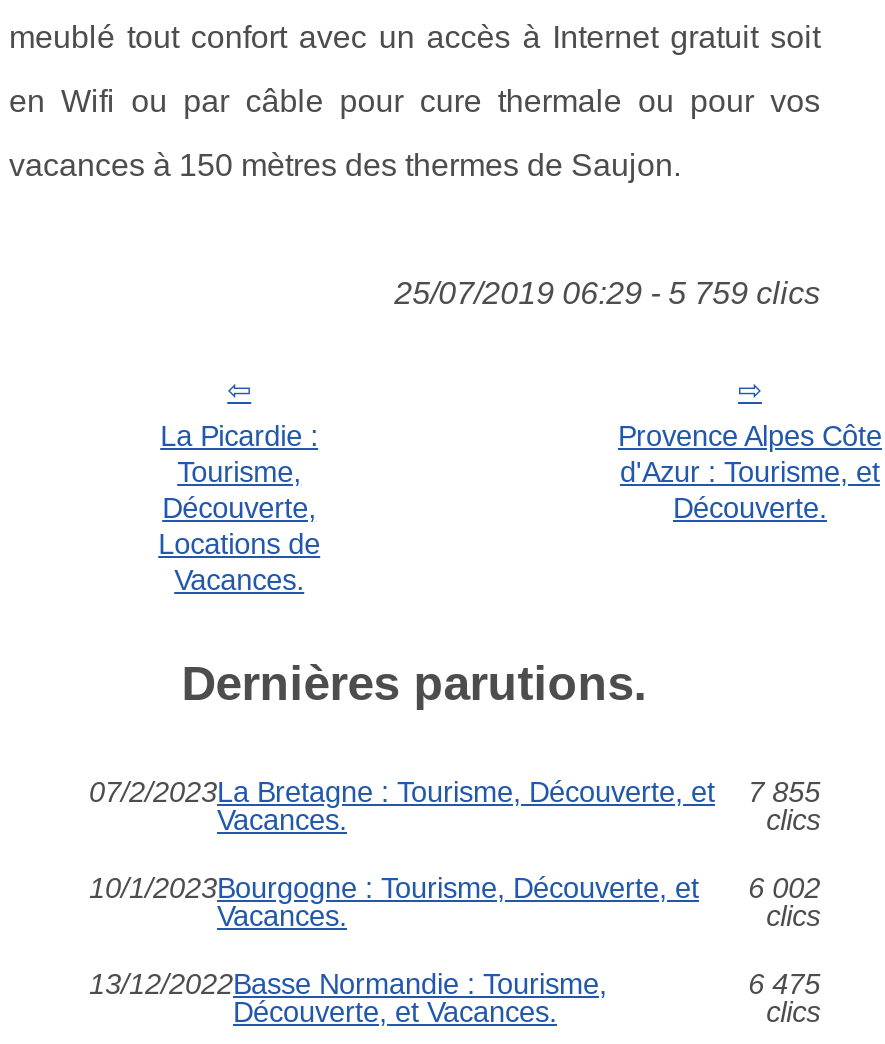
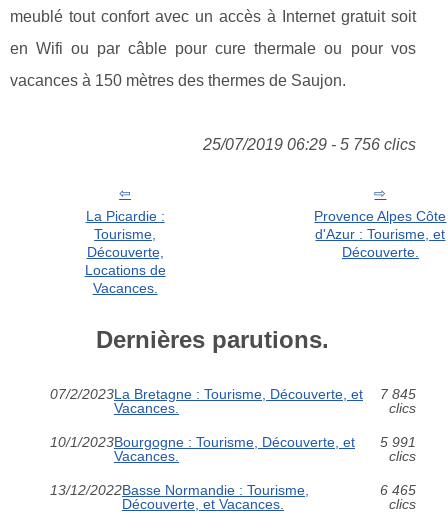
[394,276,820,310] 25/07/2019 06:29 - 5 759 clics -> [203,136,416,153] 25/07/2019 06:29 - 5 756 clics
[89,775,820,807] 07/2/2023 La Bretagne : Tourisme, Découverte, et 7 855 -> [50,386,416,402] 07/2/2023 La Bretagne : Tourisme, Découverte, et 7 845
[89,871,820,903] 10/1/2023Bourgogne : Tourisme, Découverte, et 6 002 -> [50,434,416,450] 10/1/2023Bourgogne : Tourisme, Découverte, et 5 991
[748,967,820,999] 6 475 -> [380,482,416,498] 6 465

